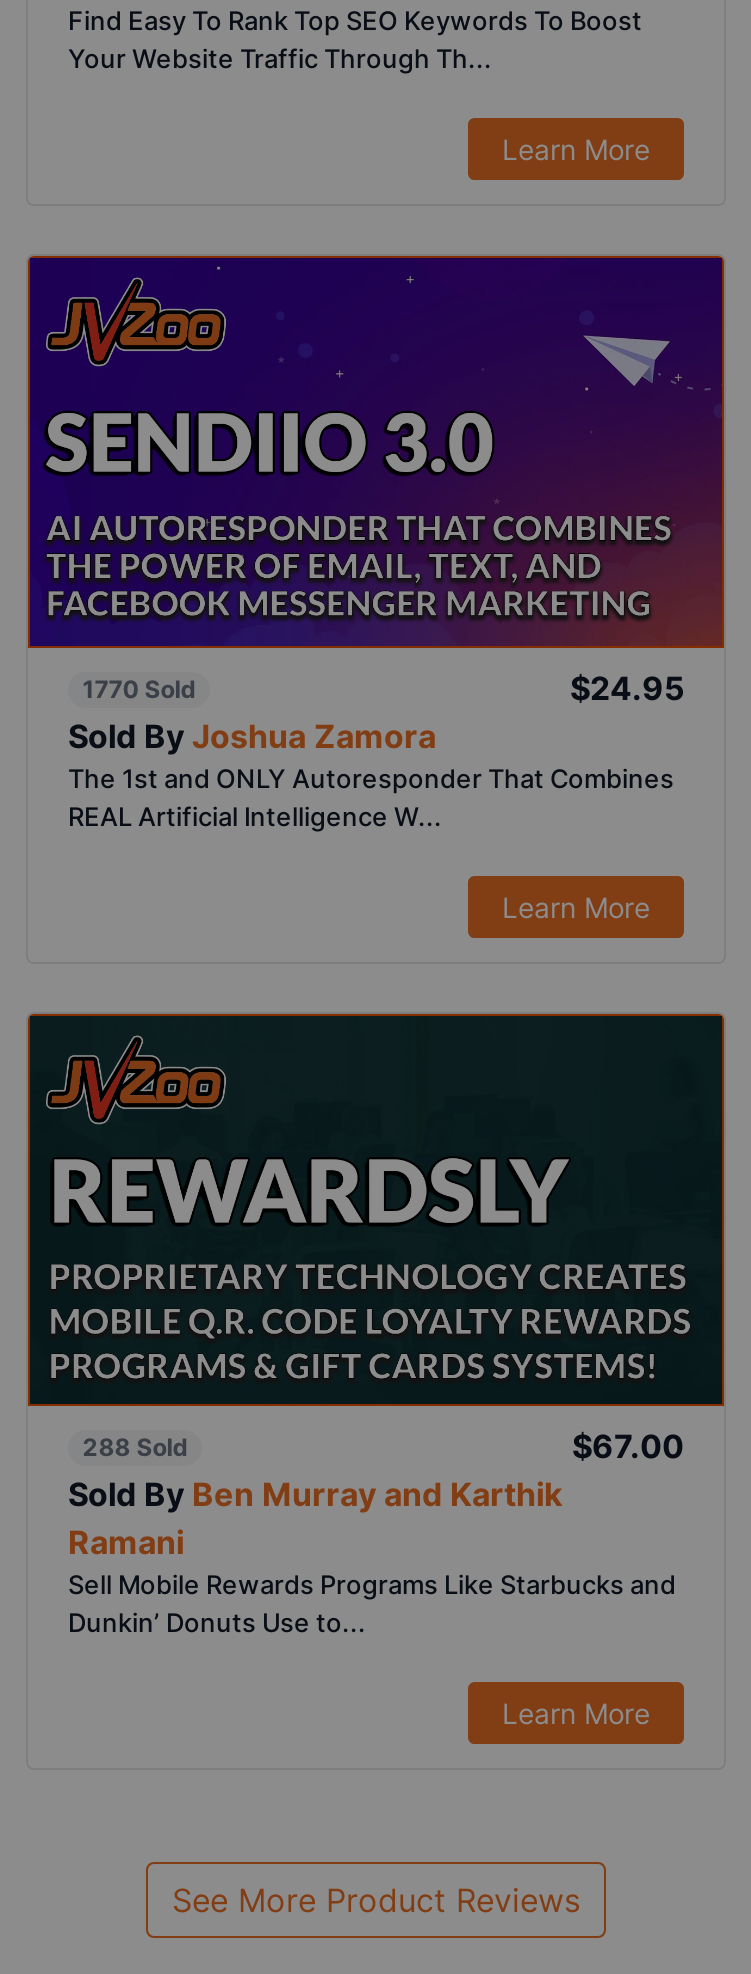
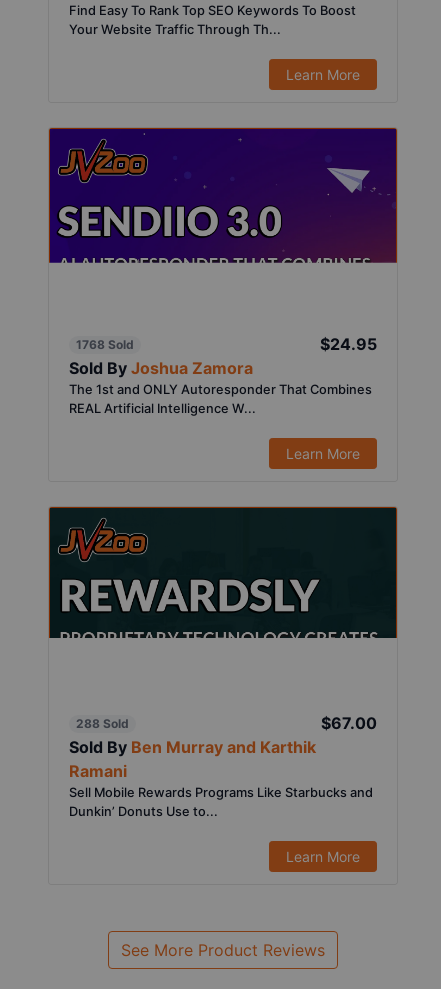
[26,522,726,650] [image] -> none
[82,674,196,704] 1770 Sold -> [76,337,134,352] 1768 Sold
[26,1274,726,1408] [image] -> none

